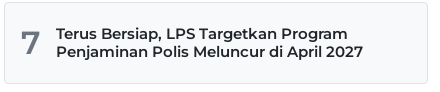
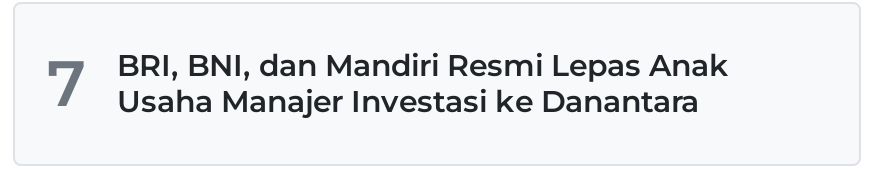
[56,24,363,61] Terus Bersiap, LPS Targetkan Program | Penjaminan Polis Meluncur di April 2027 -> [117,46,729,120] BRI, BNI, dan Mandiri Resmi Lepas Anak | Usaha Manajer Investasi ke Danantara

